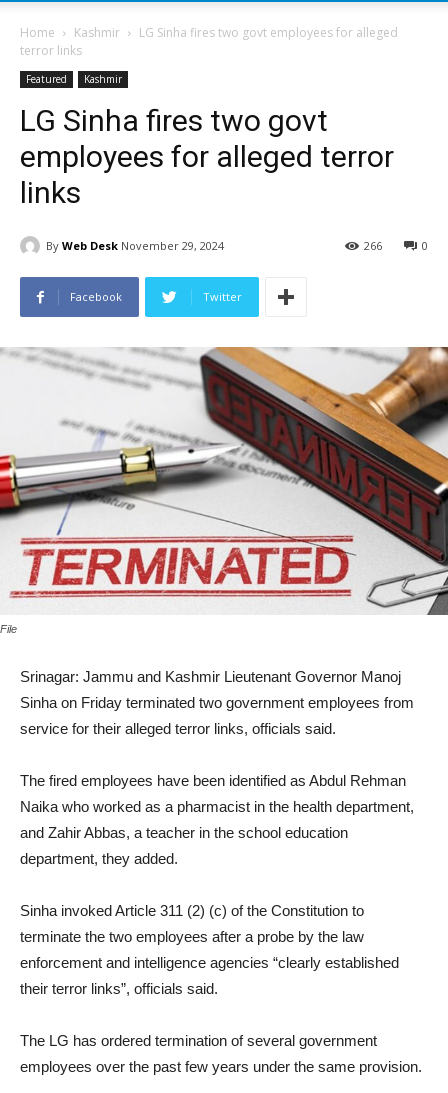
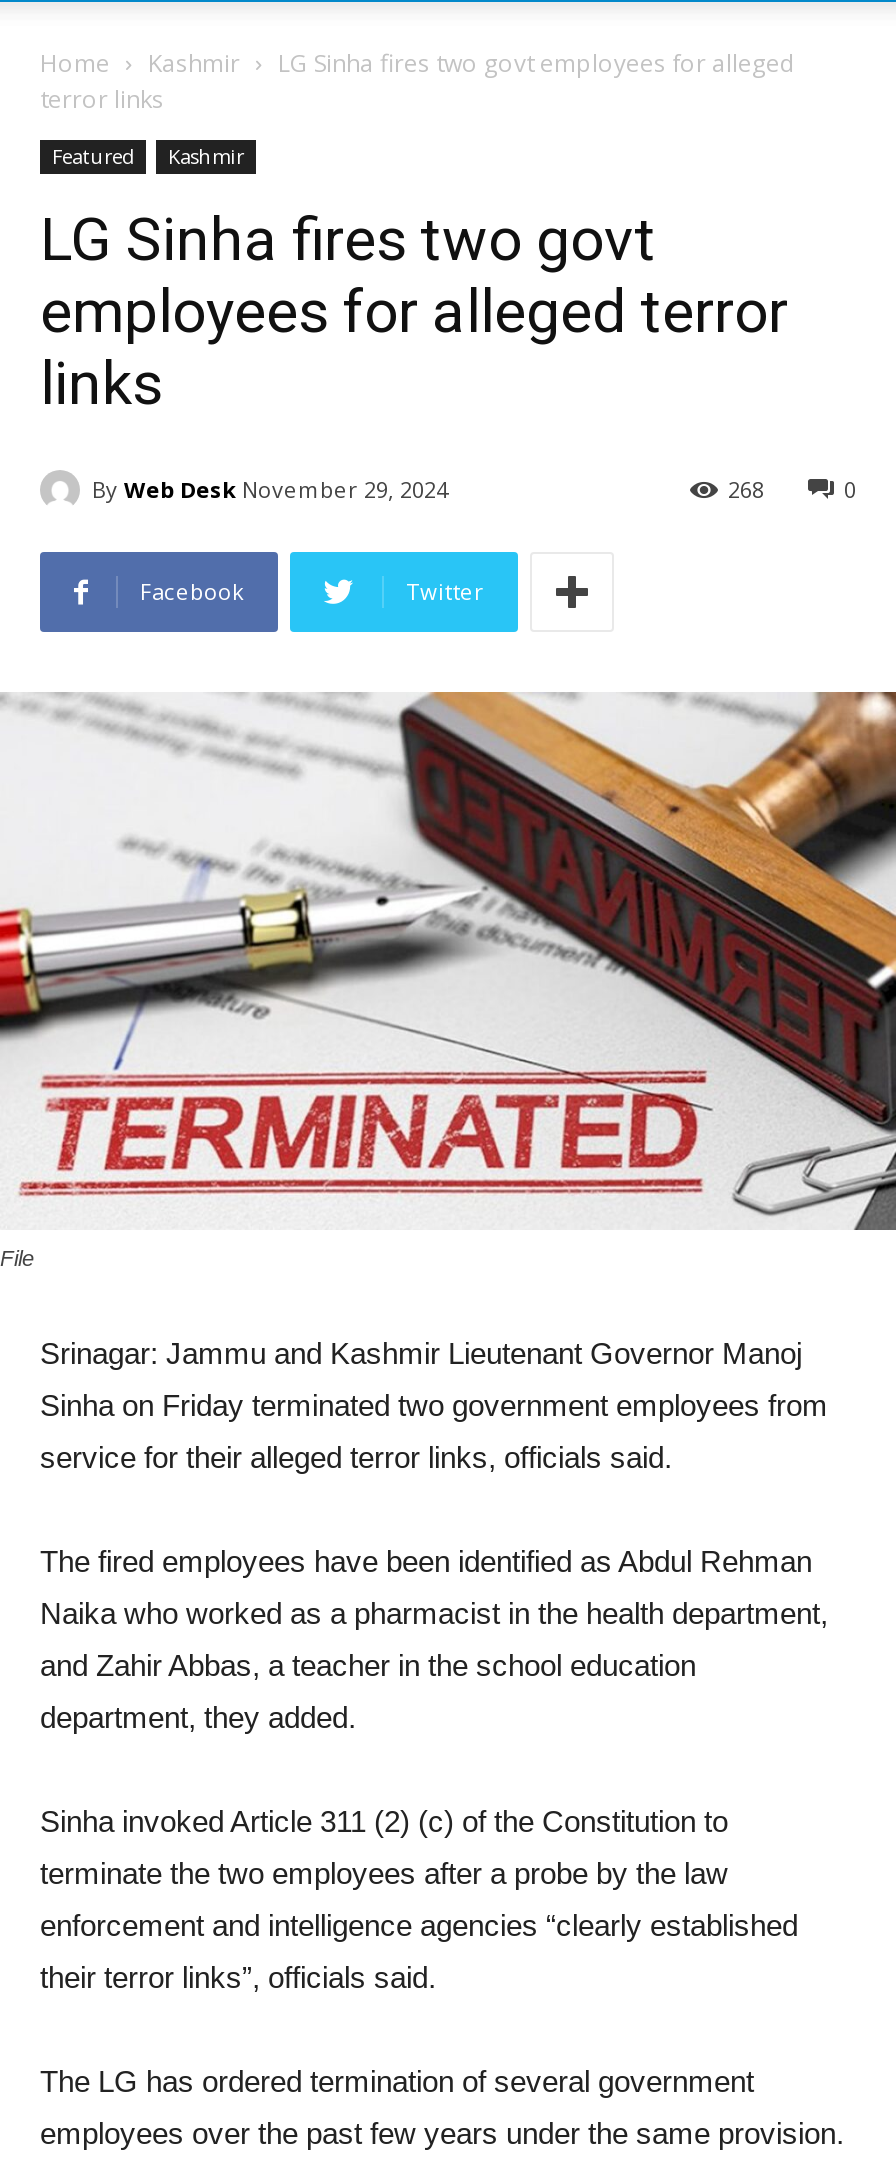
[364,238,382,253] 266 -> [728,474,764,504] 268

